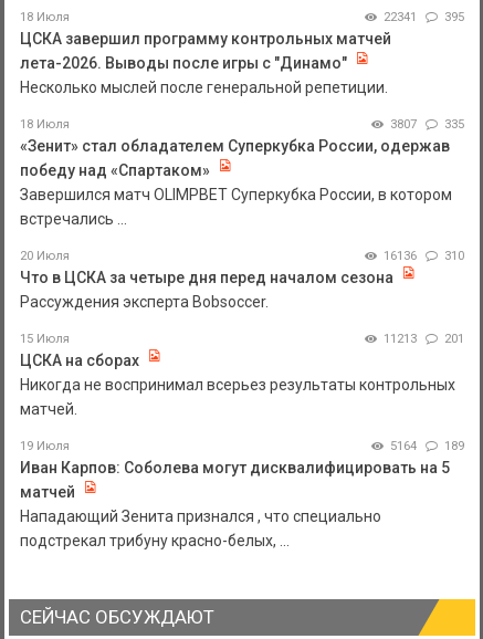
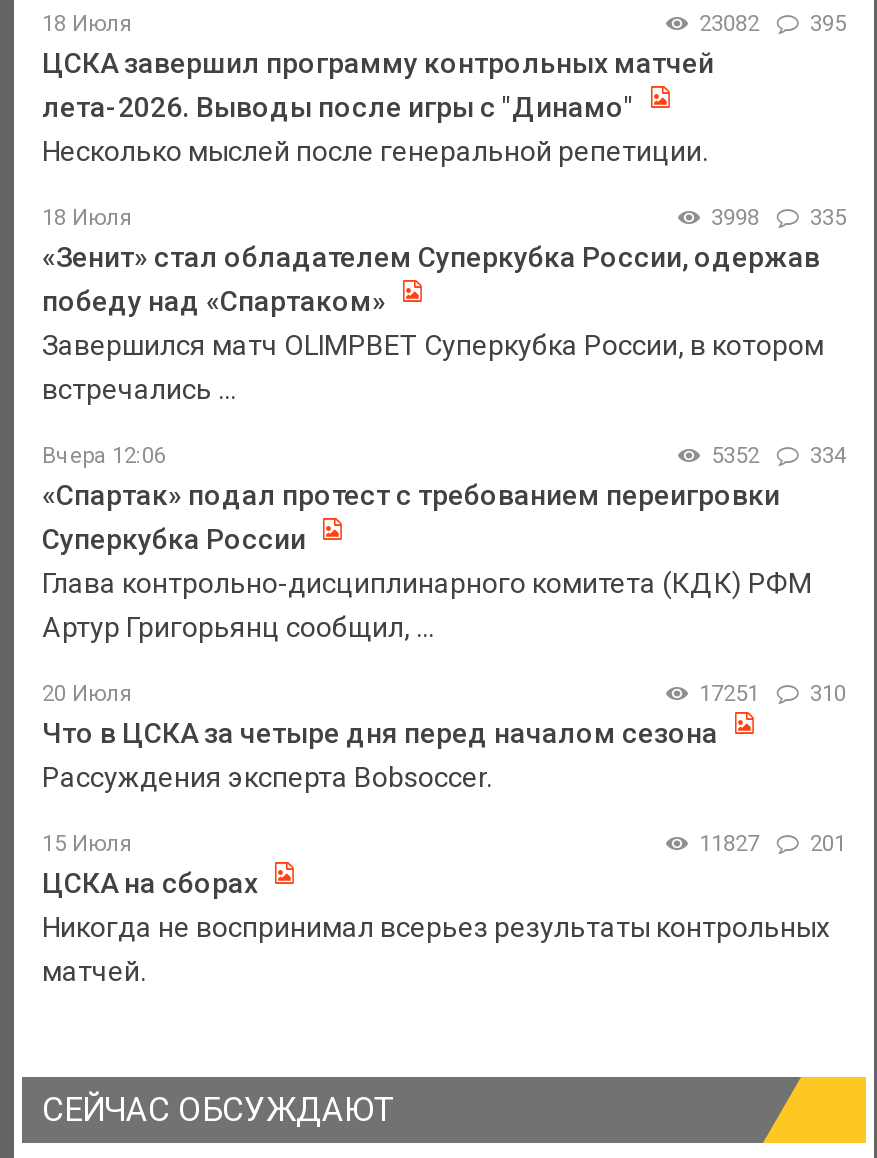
[383,10,464,24] 22341 395 -> [699,11,846,37] 23082 395
[390,117,464,132] 3807 335 -> [711,205,846,231] 3998 335
none -> [42,443,846,643] Вчера 12:06 | 5352 | 334 | «Спартак» подал протест с требованием переигровки | Суперкубка России | Глава контрольно-дисциплинарного комитета (КДК) РФМ | Артур Григорьянц сообщил, ...
moved [20,249,464,418] -> [42,681,846,987]: 20 Июля | 310 | Что в ЦСКА за четыре дня перед началом сезона | ... | Никогда не воспринимал всерьез результаты контрольных | матчей.
[383,249,464,263] 16136 310 -> [699,681,846,707] 17251 310
[383,332,464,346] 11213 201 -> [699,831,846,857] 11827 201
[20,439,464,549] 19 Июля | 5164 | 189 | Иван Карпов: Соболева могут дисквалифицировать на 5 | матчей | Нападающий Зенита признался , что специально | подстрекал трибуну красно-белых, ... -> none

